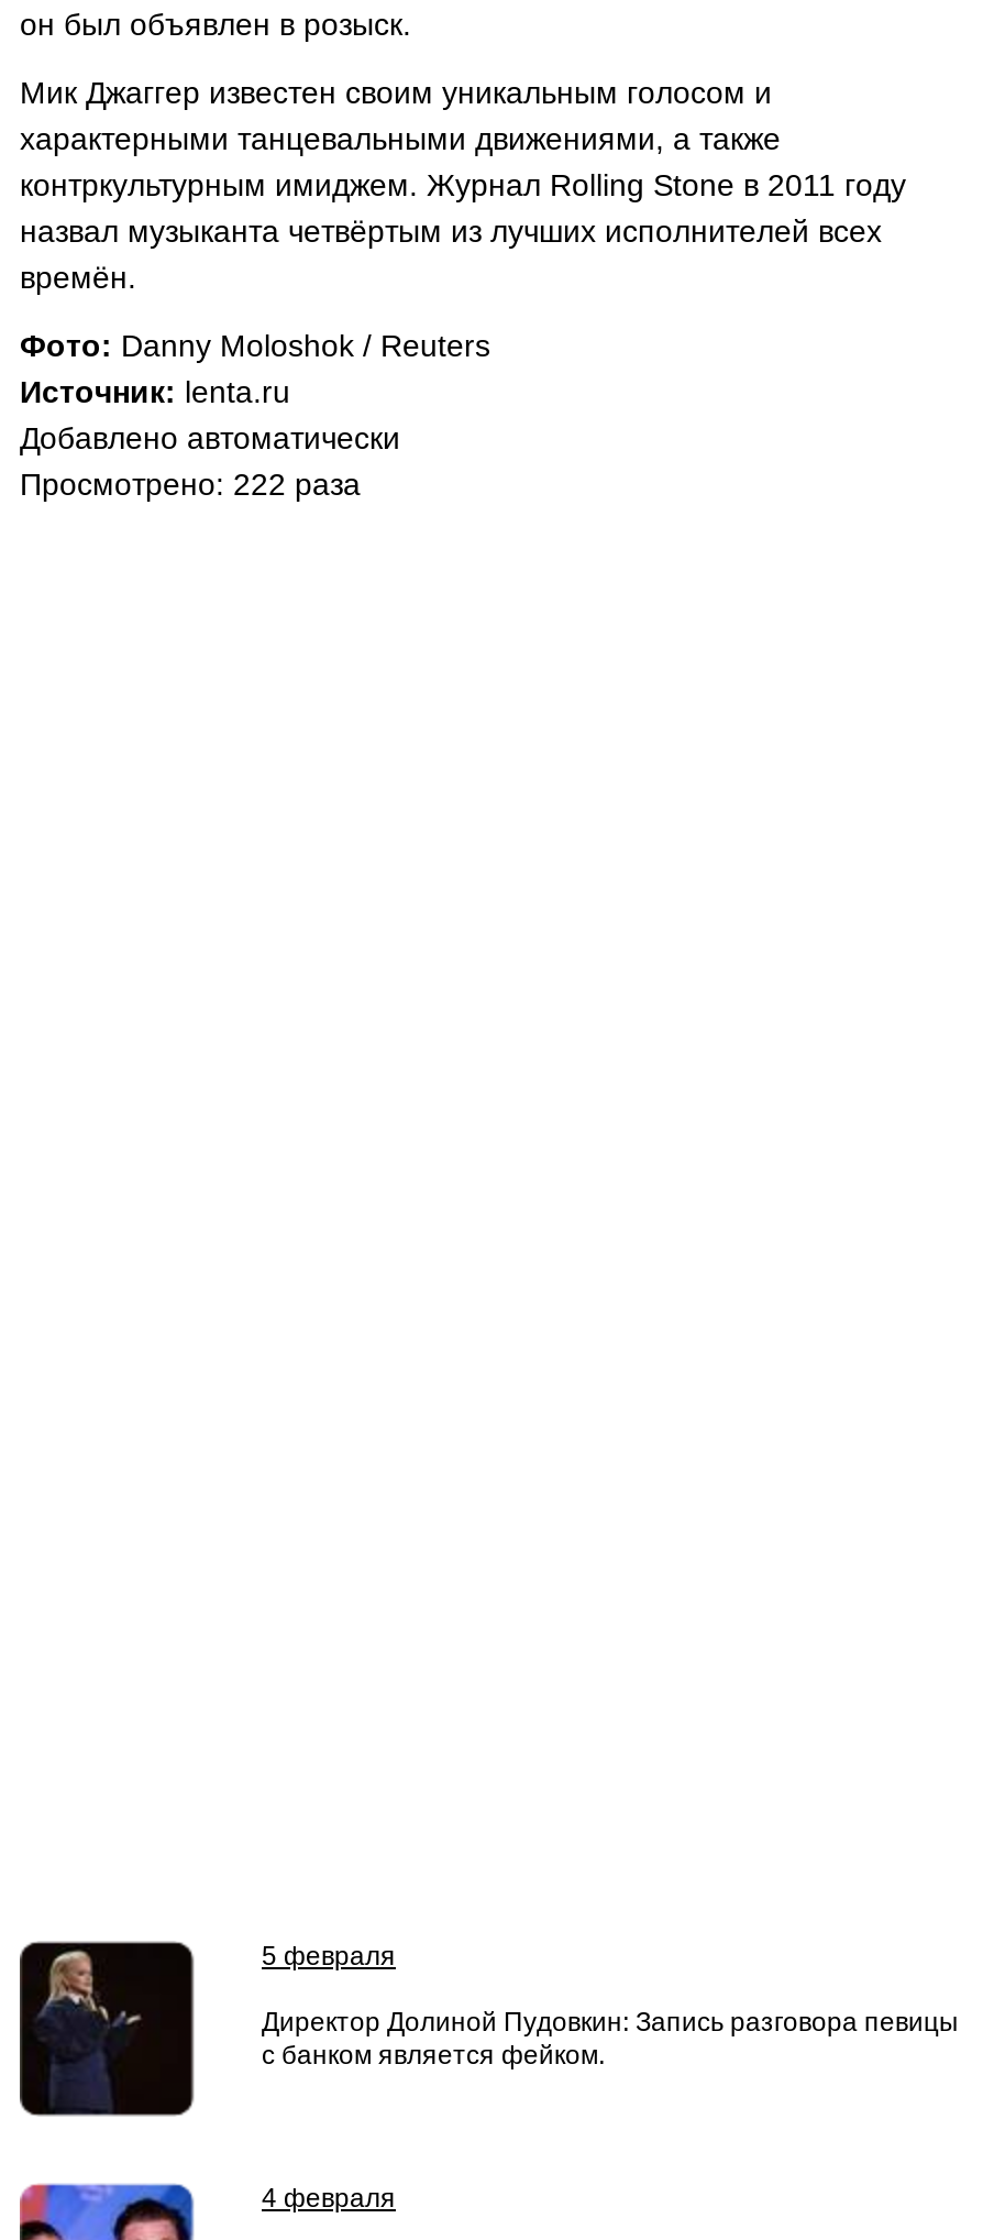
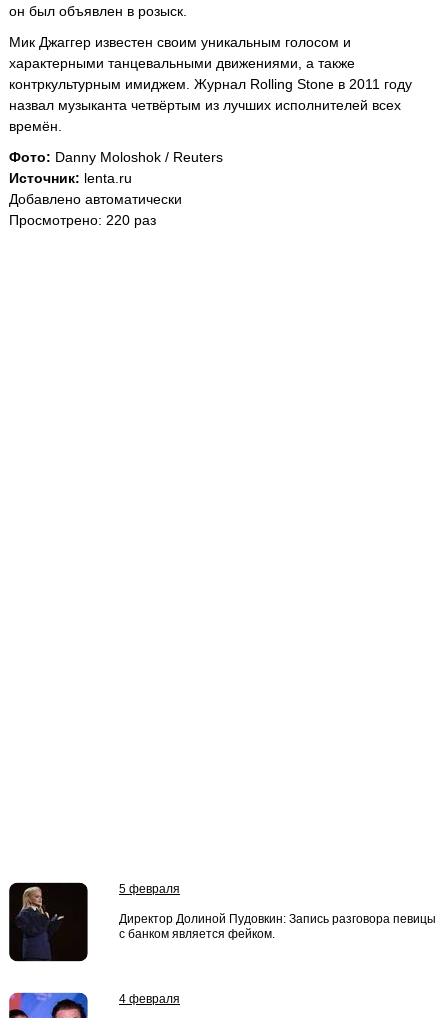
[20,466,361,502] Просмотрено: 222 раза -> [9,212,156,228] Просмотрено: 220 раз

